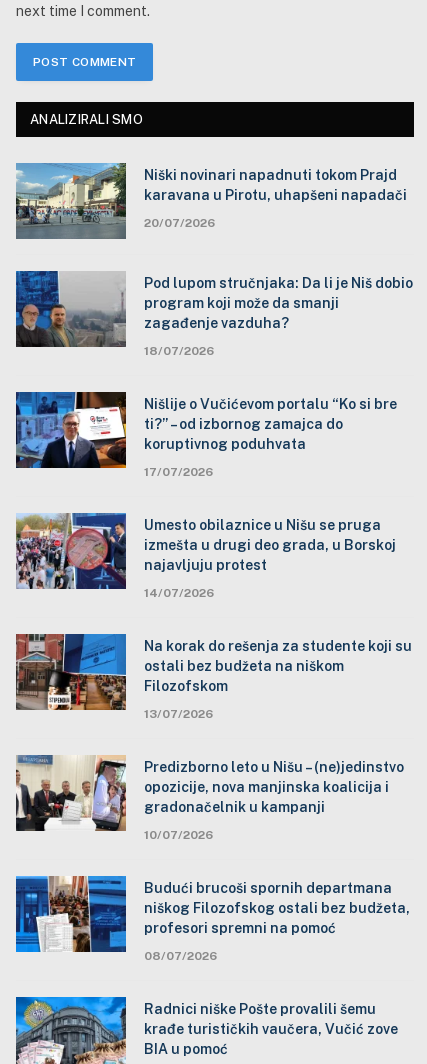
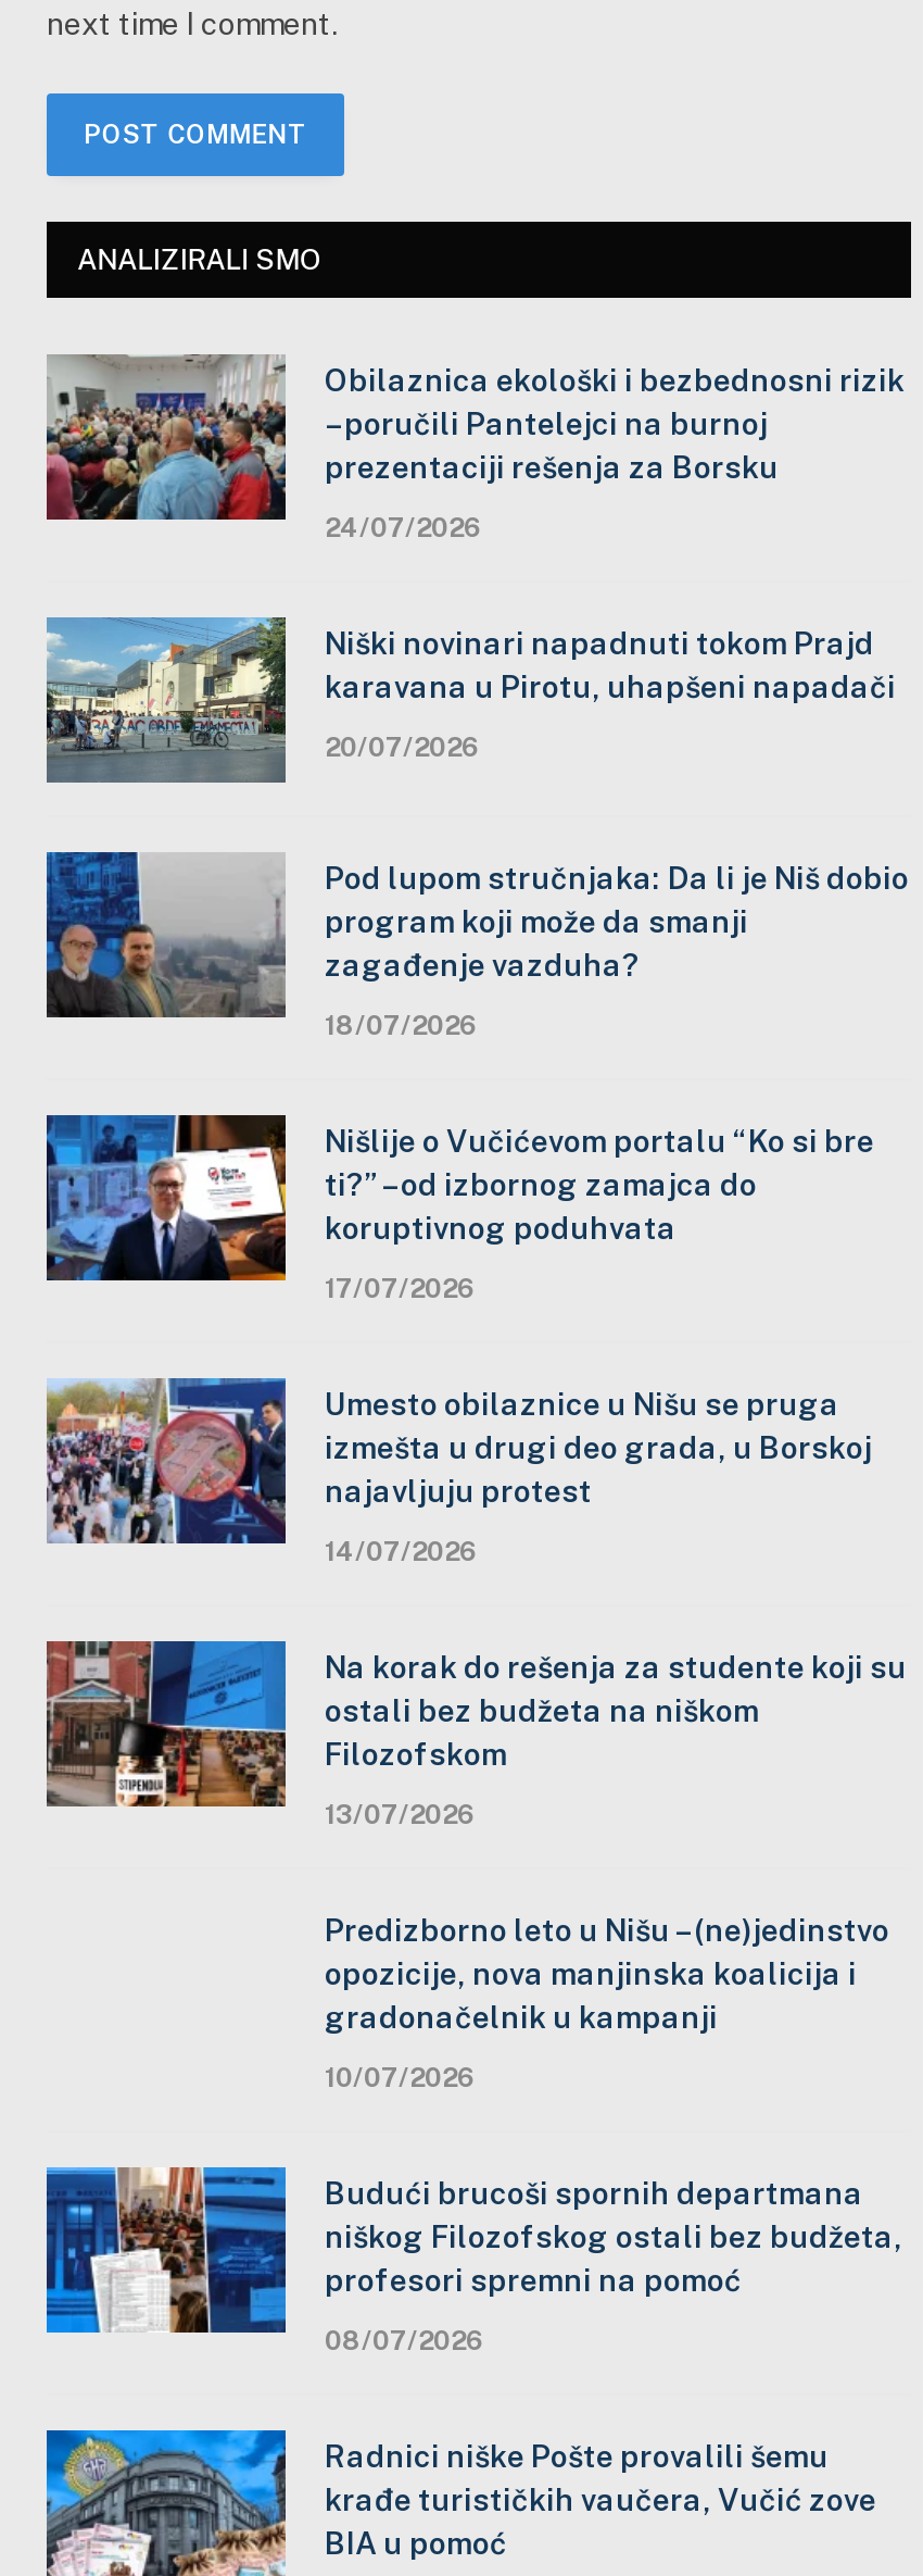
none -> [45,352,905,543] [image] | Obilaznica ekološki i bezbednosni rizik | – poručili Pantelejci na burnoj | prezentaciji rešenja za Borsku | 24/07/2026
[15,754,127,832] [image] -> none

